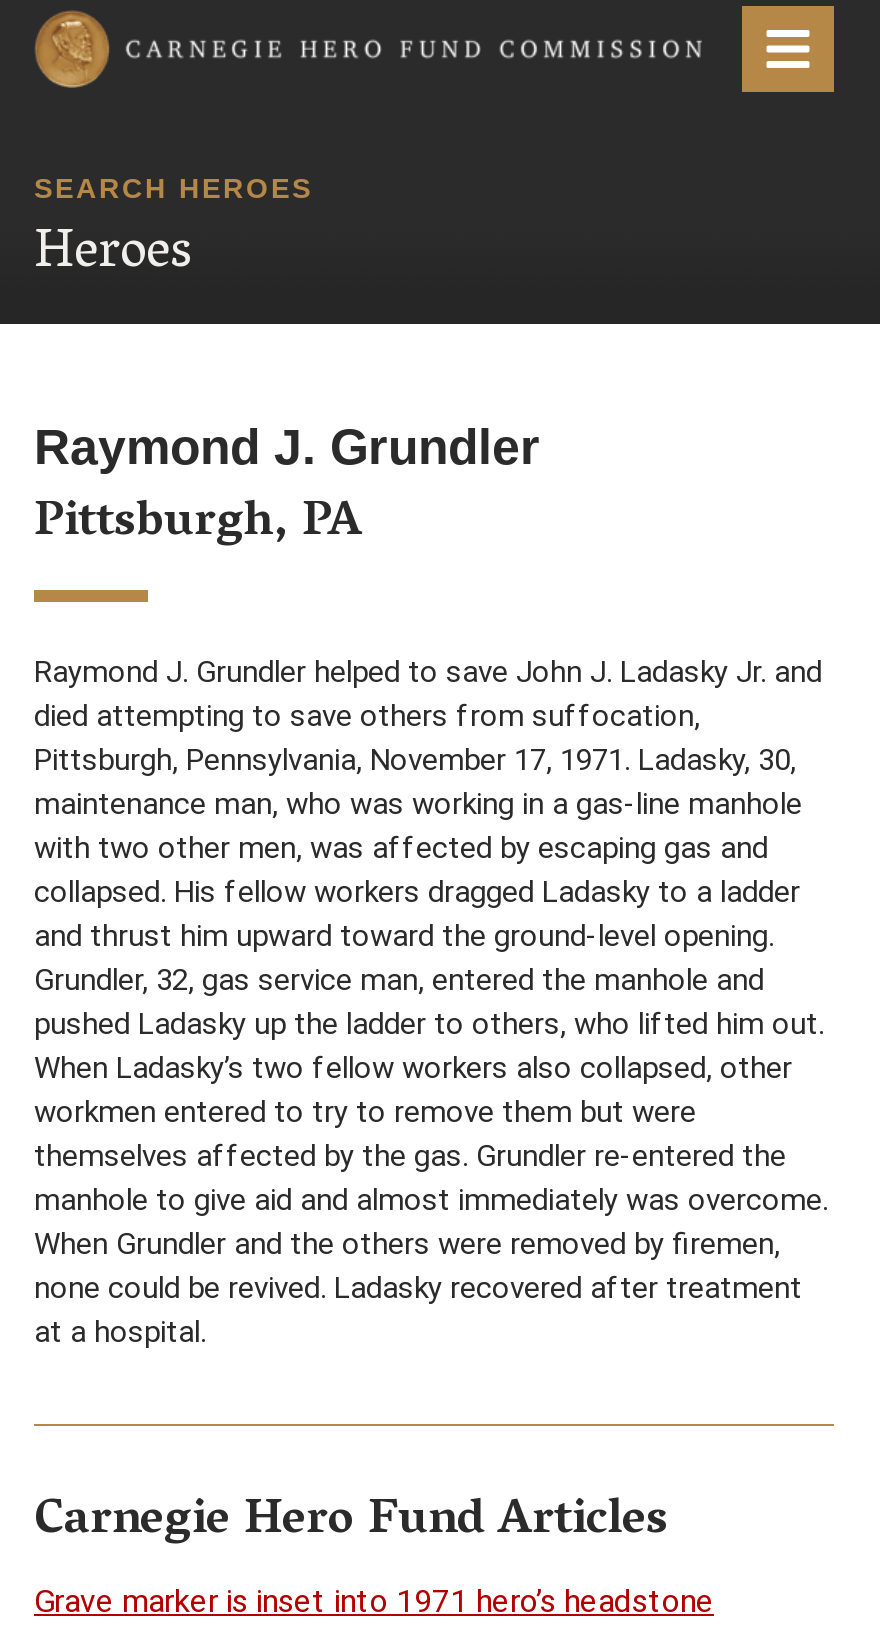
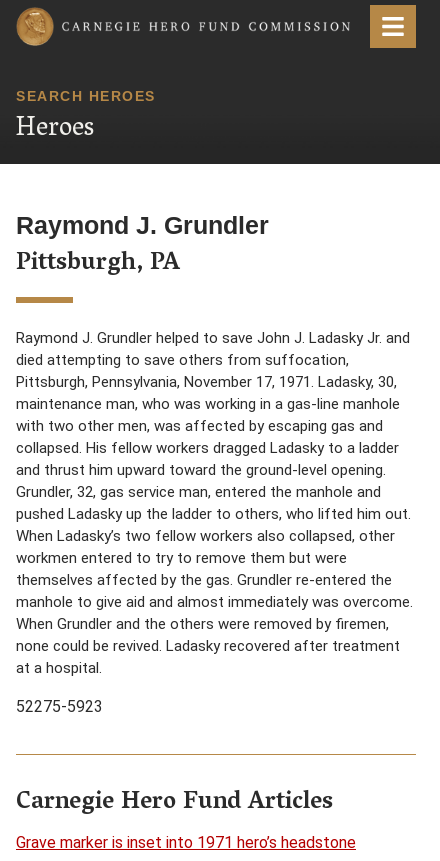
none -> [16,697,103,716] 52275-5923

